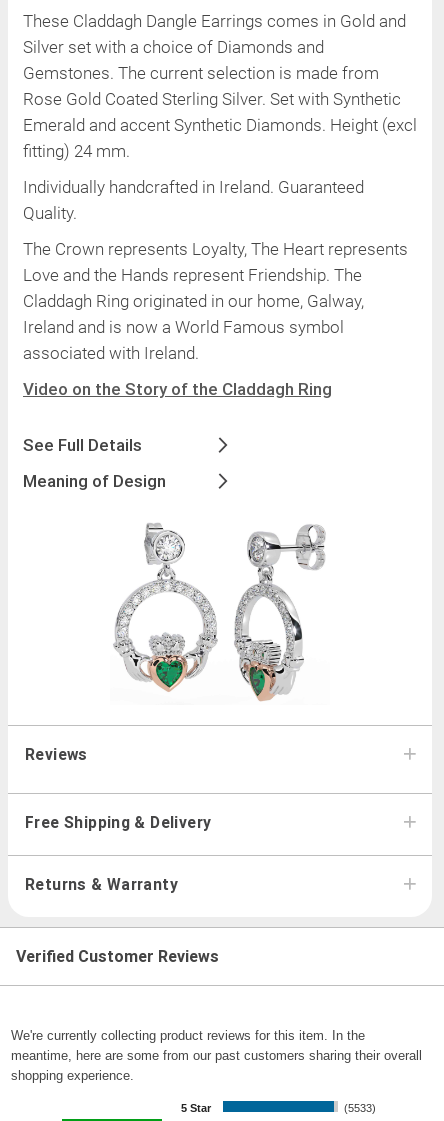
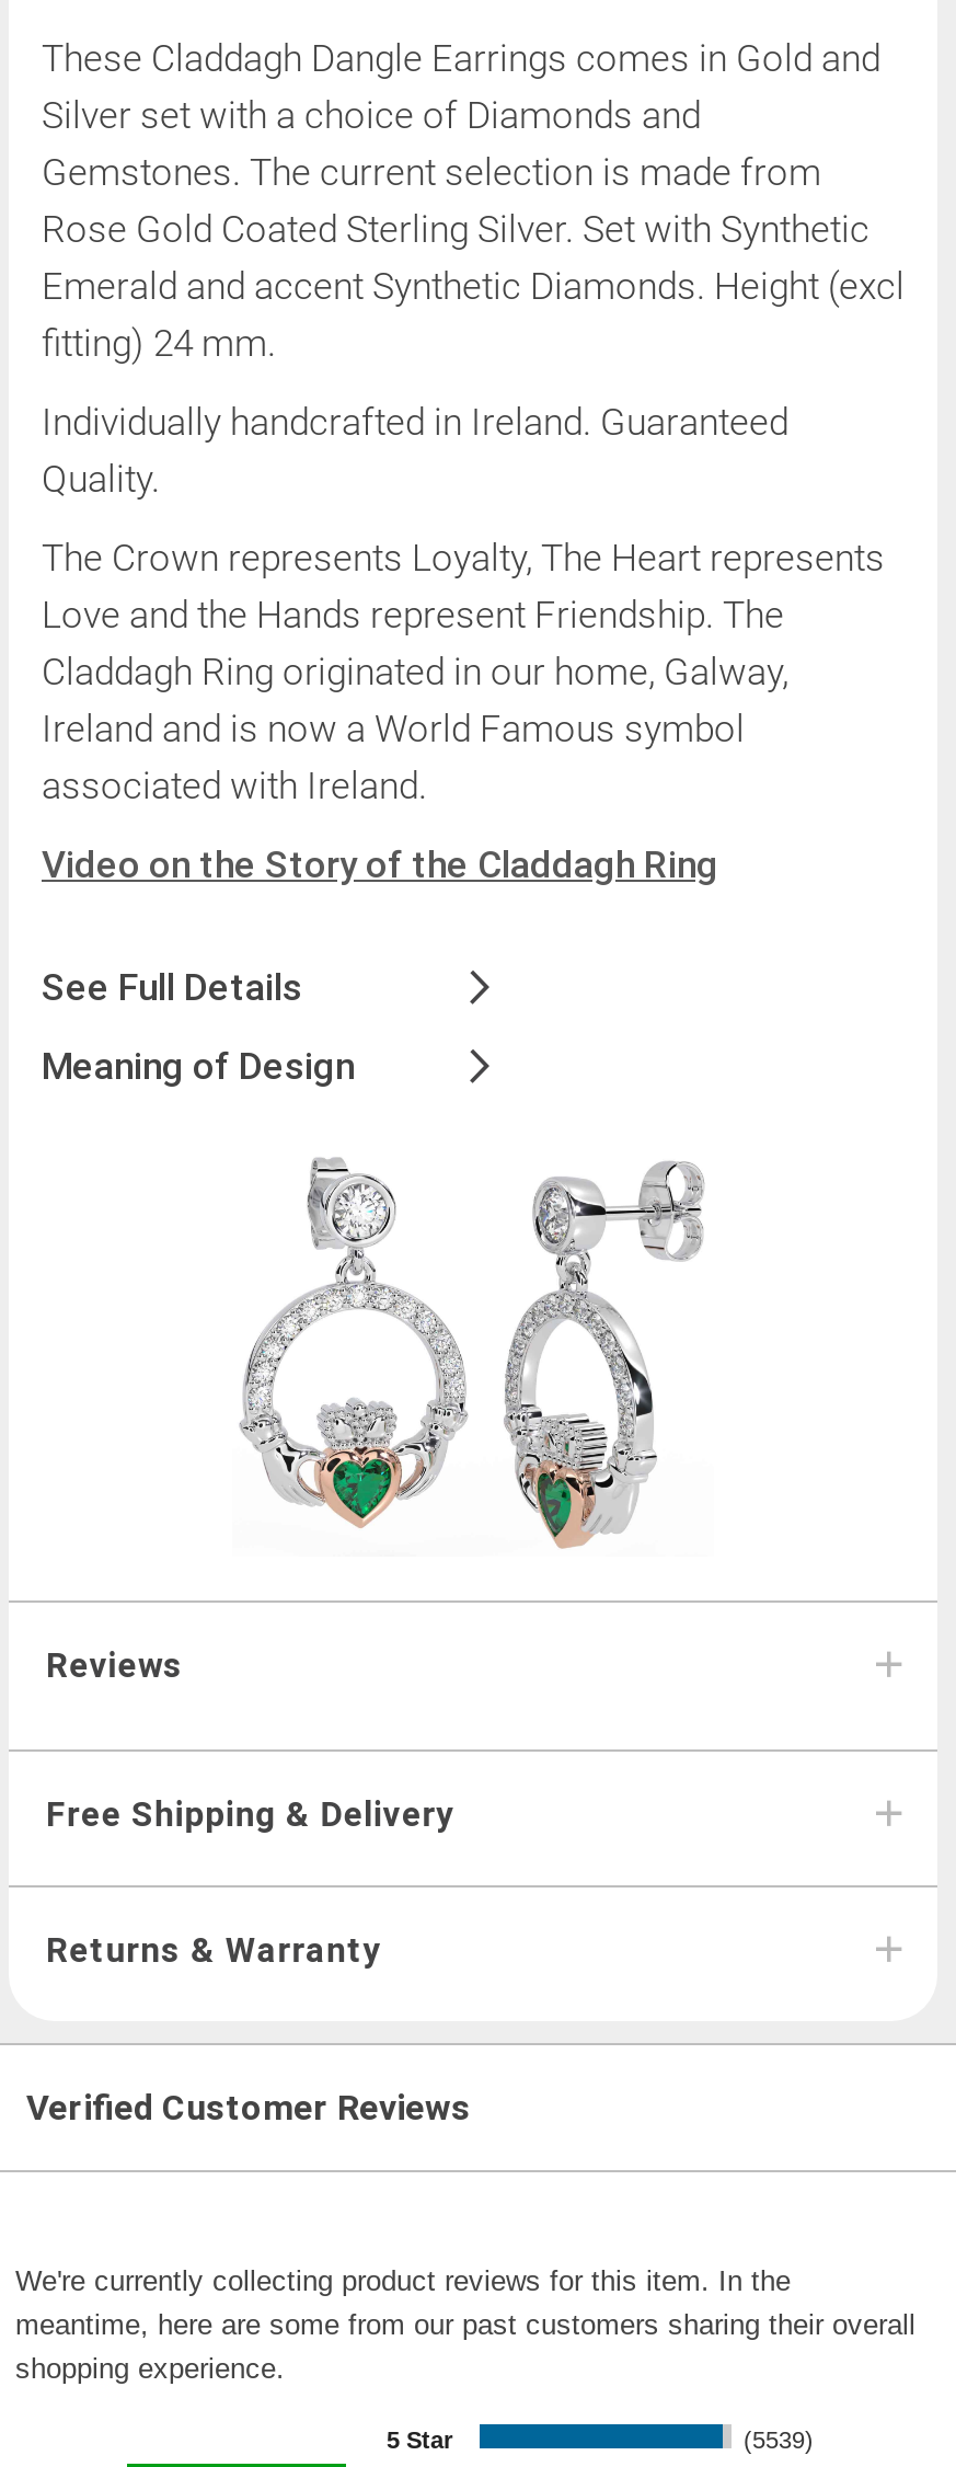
[340,1102,375,1114] (5533) -> [737,2426,814,2453] (5539)

